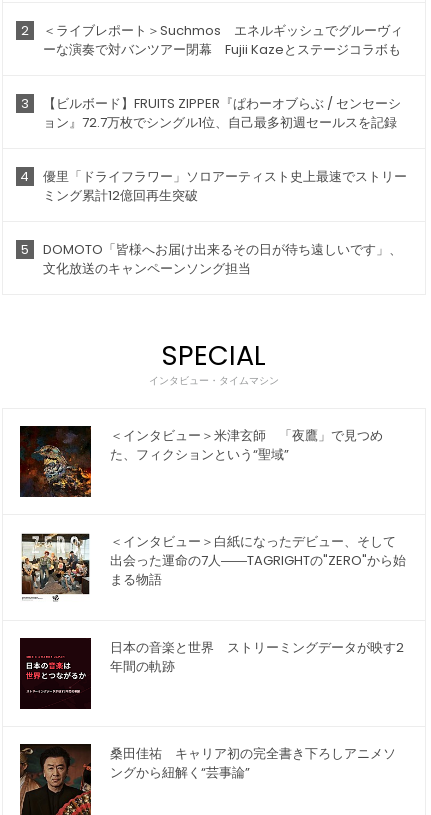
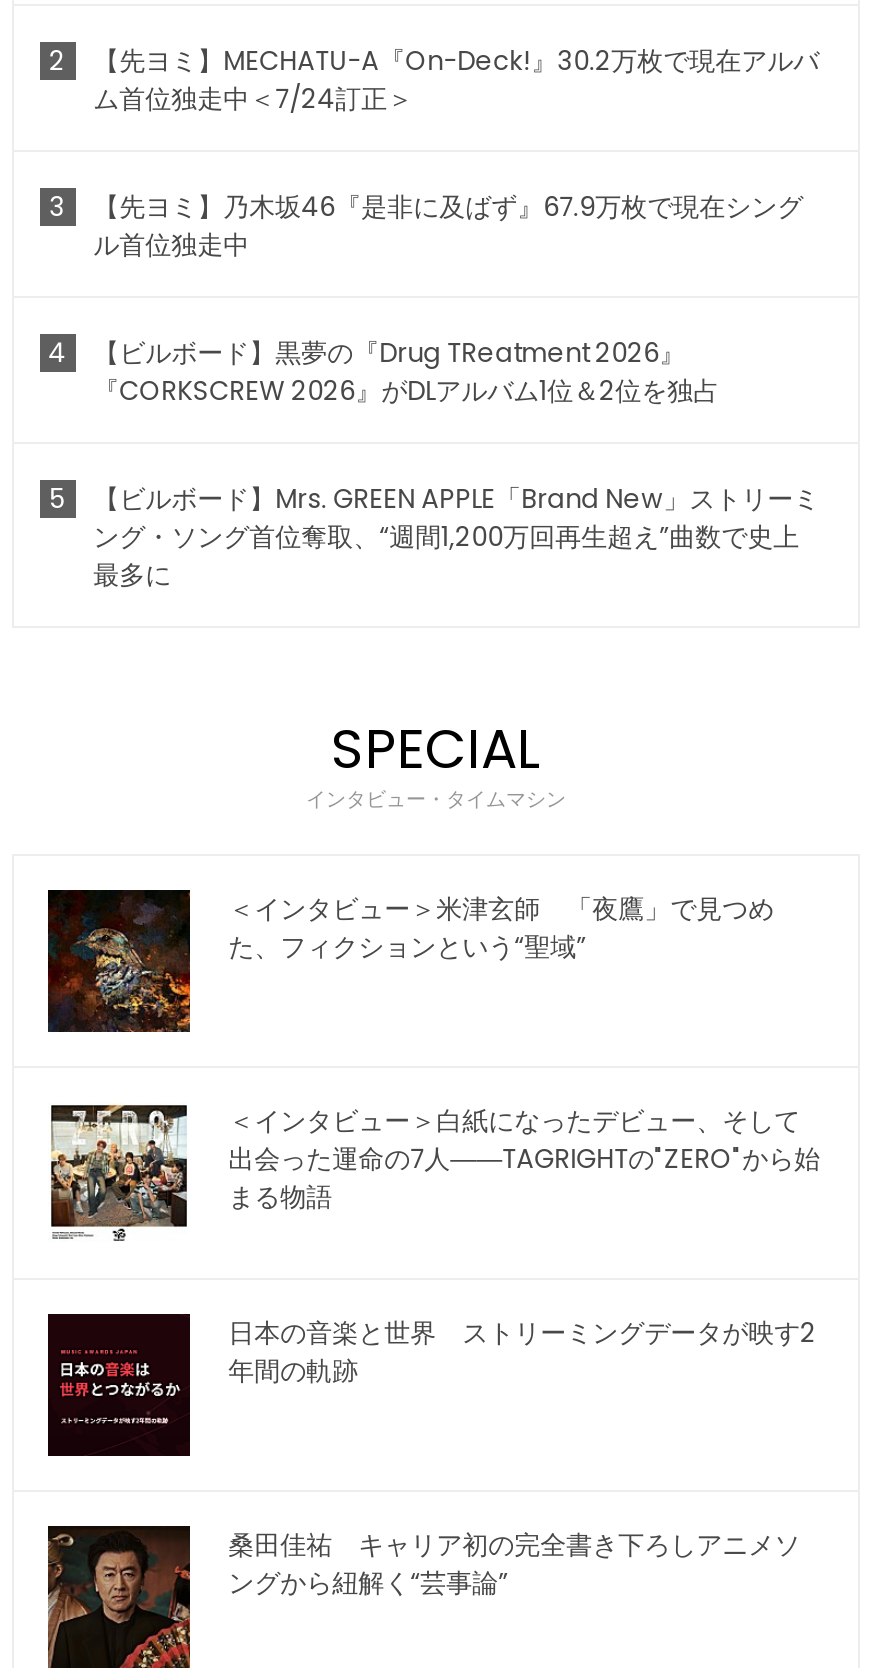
[43,21,403,59] ＜ライブレポート＞Suchmos エネルギッシュでグルーヴィ | ーな演奏で対バンツアー閉幕 Fujii Kazeとステージコラボも -> [93,42,819,118] 【先ヨミ】MECHATU-A『On-Deck!』30.2万枚で現在アルバ | ム首位独走中＜7/24訂正＞
[43,94,401,132] 【ビルボード】FRUITS ZIPPER『ぱわーオブらぶ / センセーシ | ョン』72.7万枚でシングル1位、自己最多初週セールスを記録 -> [93,188,803,264] 【先ヨミ】乃木坂46『是非に及ばず』67.9万枚で現在シング | ル首位独走中
[43,167,407,205] 優里「ドライフラワー」ソロアーティスト史上最速でストリー | ミング累計12億回再生突破 -> [93,334,719,410] 【ビルボード】黒夢の『Drug TReatment 2026』 | 『CORKSCREW 2026』がDLアルバム1位＆2位を独占
[43,240,402,278] DOMOTO「皆様へお届け出来るその日が待ち遠しいです」、 | 文化放送のキャンペーンソング担当 -> [93,480,819,594] 【ビルボード】Mrs. GREEN APPLE「Brand New」ストリーミ | ング・ソング首位奪取、“週間1,200万回再生超え”曲数で史上 | 最多に

